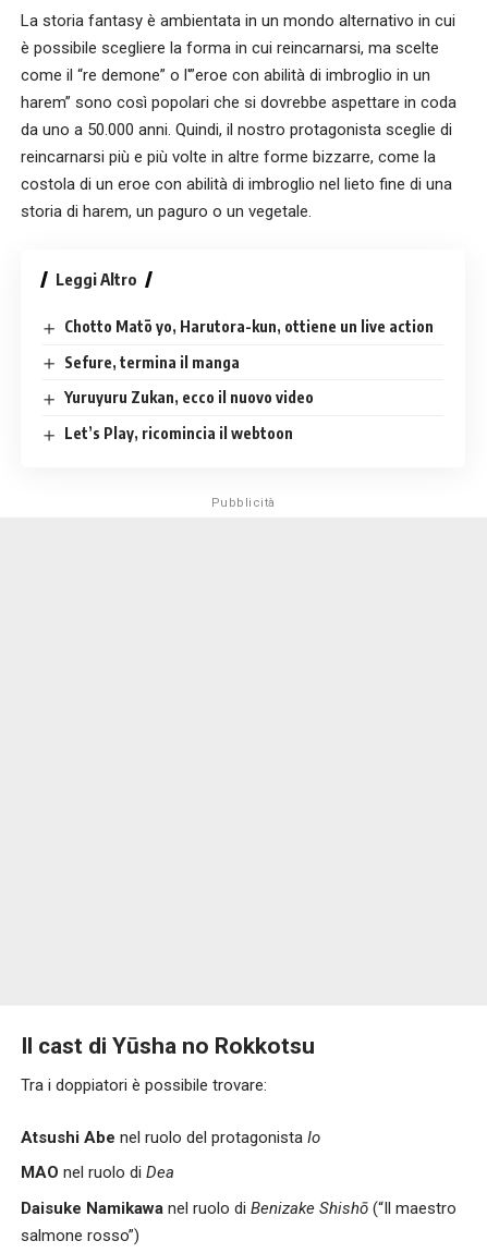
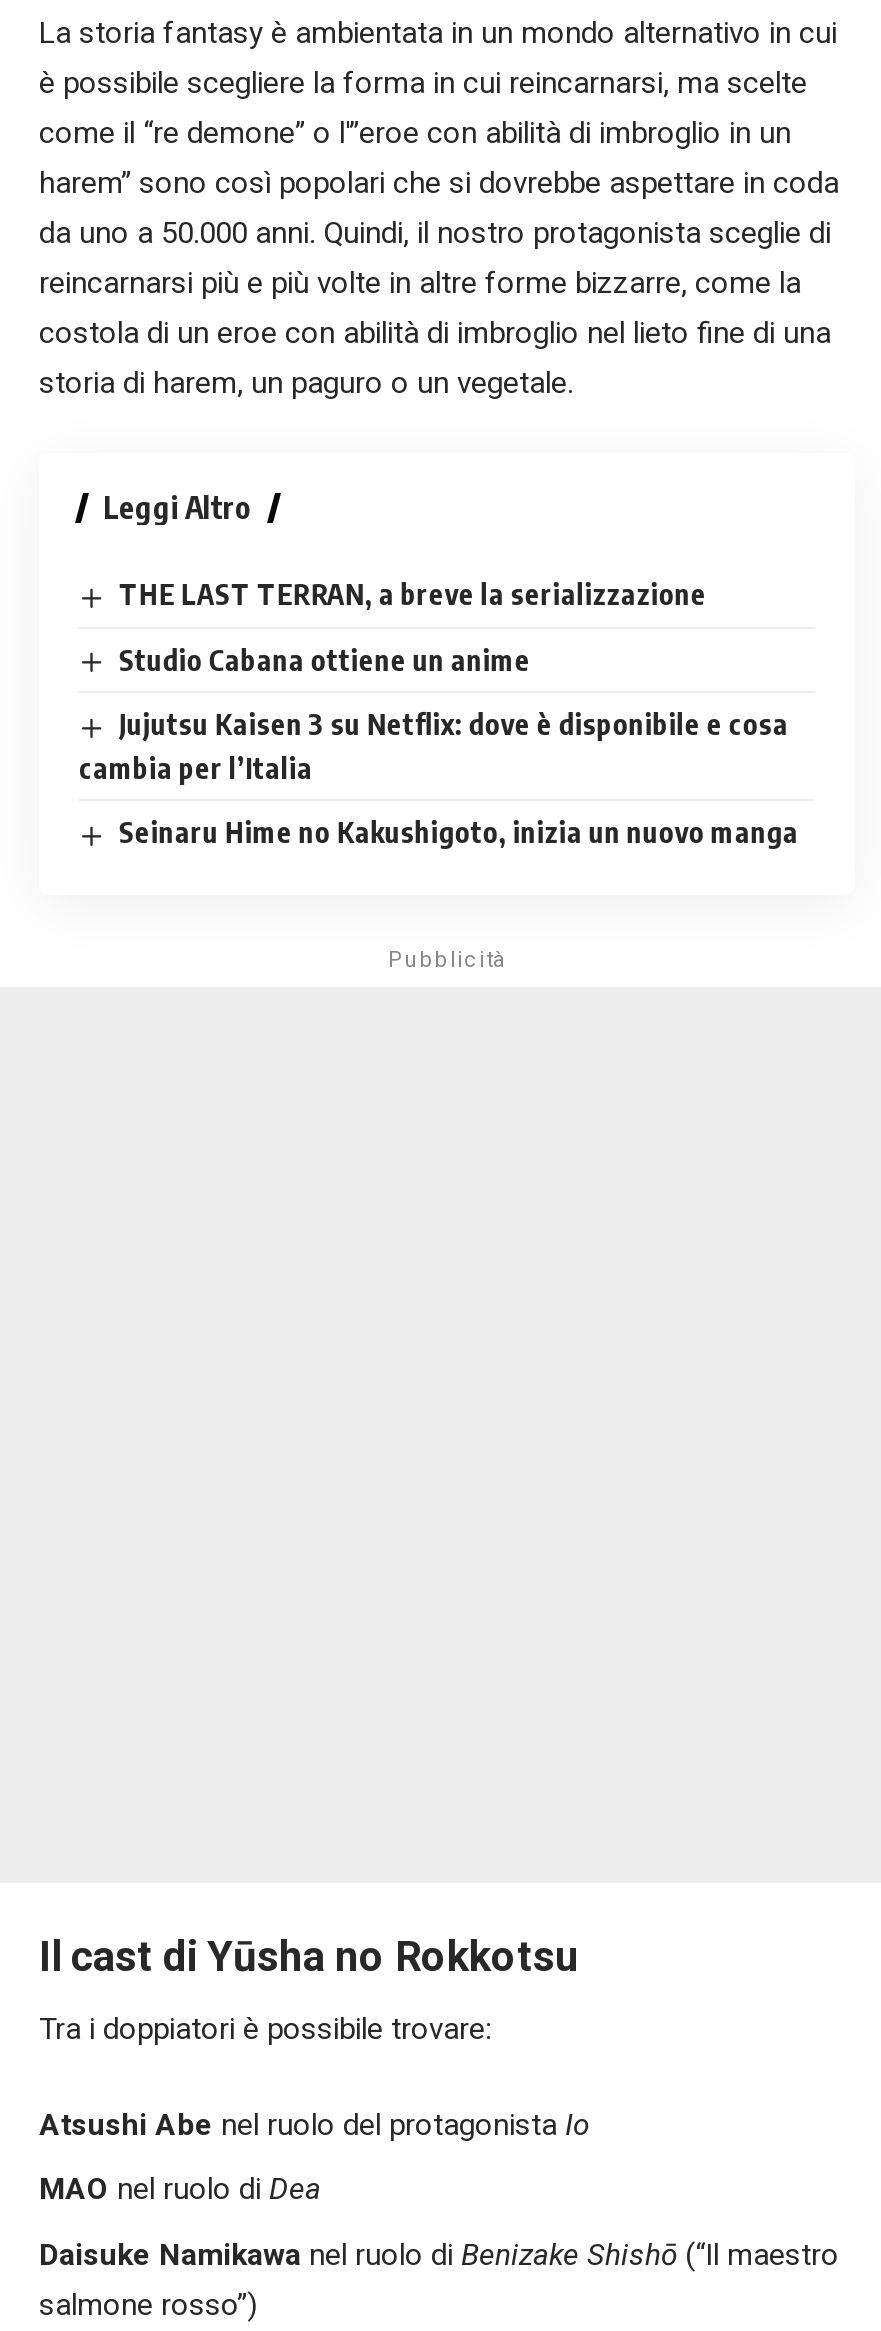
[64,317,434,336] Chotto Matō yo, Harutora-kun, ottiene un live action -> [119,577,707,611] THE LAST TERRAN, a breve la serializzazione
[64,353,240,371] Sefure, termina il manga -> [119,642,531,676] Studio Cabana ottiene un anime
[64,388,314,407] Yuruyuru Zukan, ecco il nuovo video -> [79,708,789,785] Jujutsu Kaisen 3 su Netflix: dove è disponibile e cosa | cambia per l’Italia
[64,424,293,442] Let’s Play, ricomincia il webtoon -> [119,815,799,849] Seinaru Hime no Kakushigoto, inizia un nuovo manga

